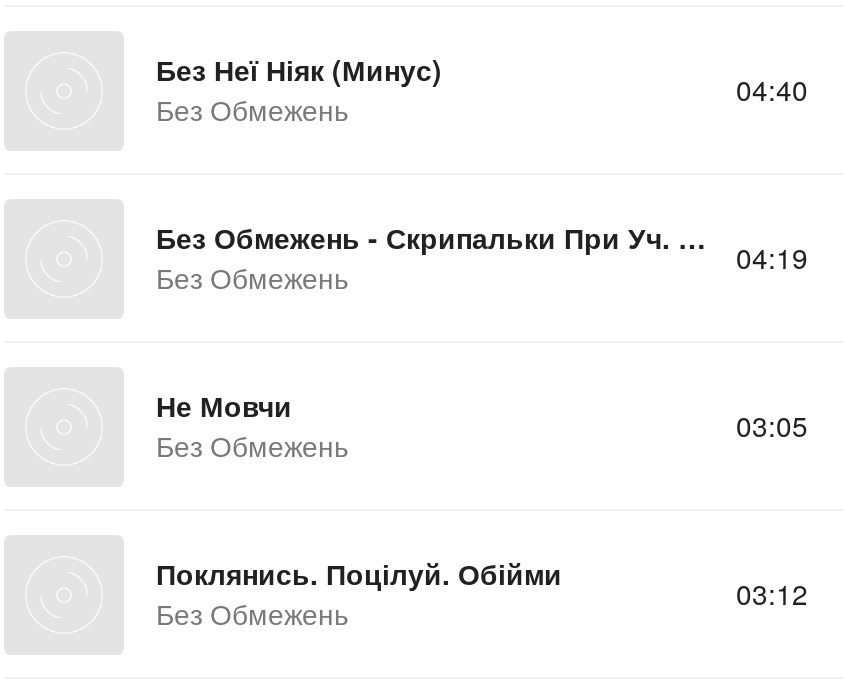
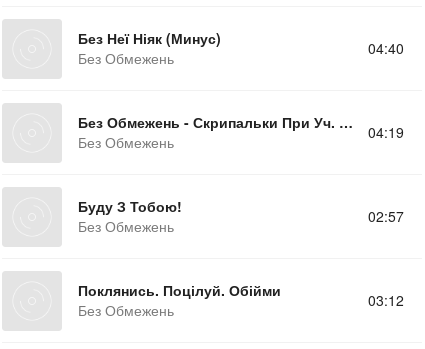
[156,385,808,445] 03:05 | Не Мовчи -> [78,196,404,226] 02:57 | Буду З Тобою!

